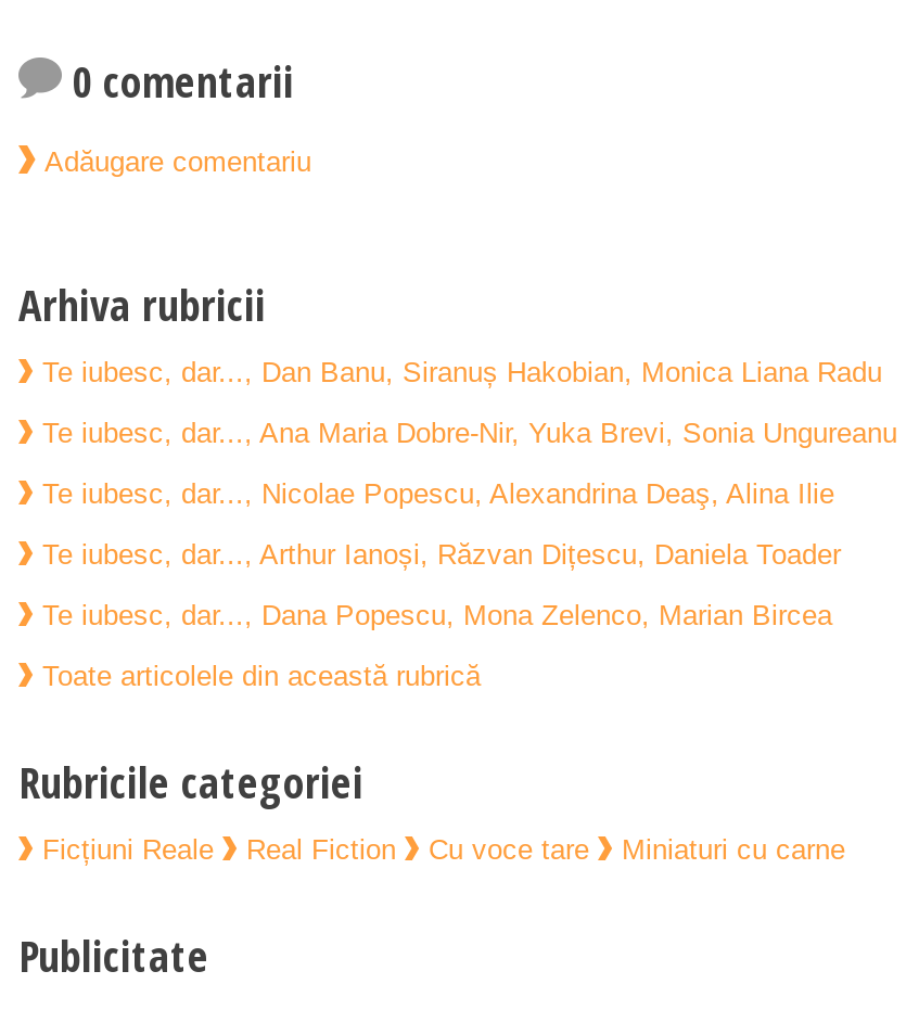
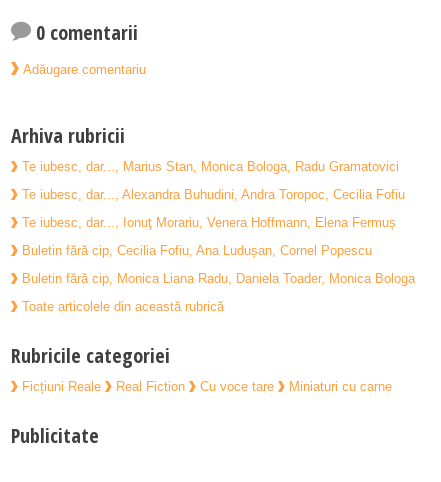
[42,356,882,388] Te iubesc, dar..., Dan Banu, Siranuș Hakobian, Monica Liana Radu -> [22,159,399,174] Te iubesc, dar..., Marius Stan, Monica Bologa, Radu Gramatovici
[42,417,897,449] Te iubesc, dar..., Ana Maria Dobre-Nir, Yuka Brevi, Sonia Ungureanu -> [22,187,405,202] Te iubesc, dar..., Alexandra Buhudini, Andra Toropoc, Cecilia Fofiu
[42,477,834,510] Te iubesc, dar..., Nicolae Popescu, Alexandrina Deaş, Alina Ilie -> [22,215,396,230] Te iubesc, dar..., Ionuţ Morariu, Venera Hoffmann, Elena Fermuș
[42,538,841,571] Te iubesc, dar..., Arthur Ianoși, Răzvan Dițescu, Daniela Toader -> [22,243,372,258] Buletin fără cip, Cecilia Fofiu, Ana Ludușan, Cornel Popescu
[42,599,832,631] Te iubesc, dar..., Dana Popescu, Mona Zelenco, Marian Bircea -> [22,271,415,286] Buletin fără cip, Monica Liana Radu, Daniela Toader, Monica Bologa

